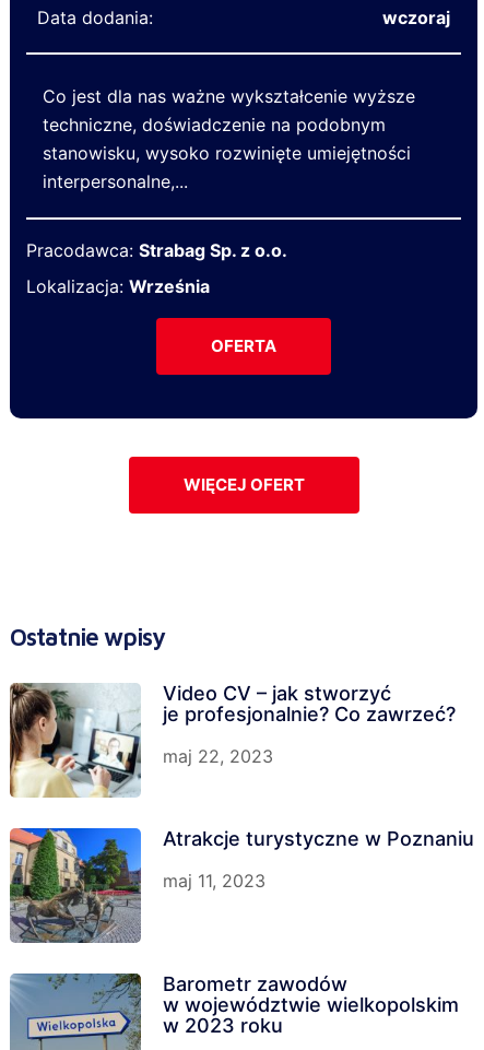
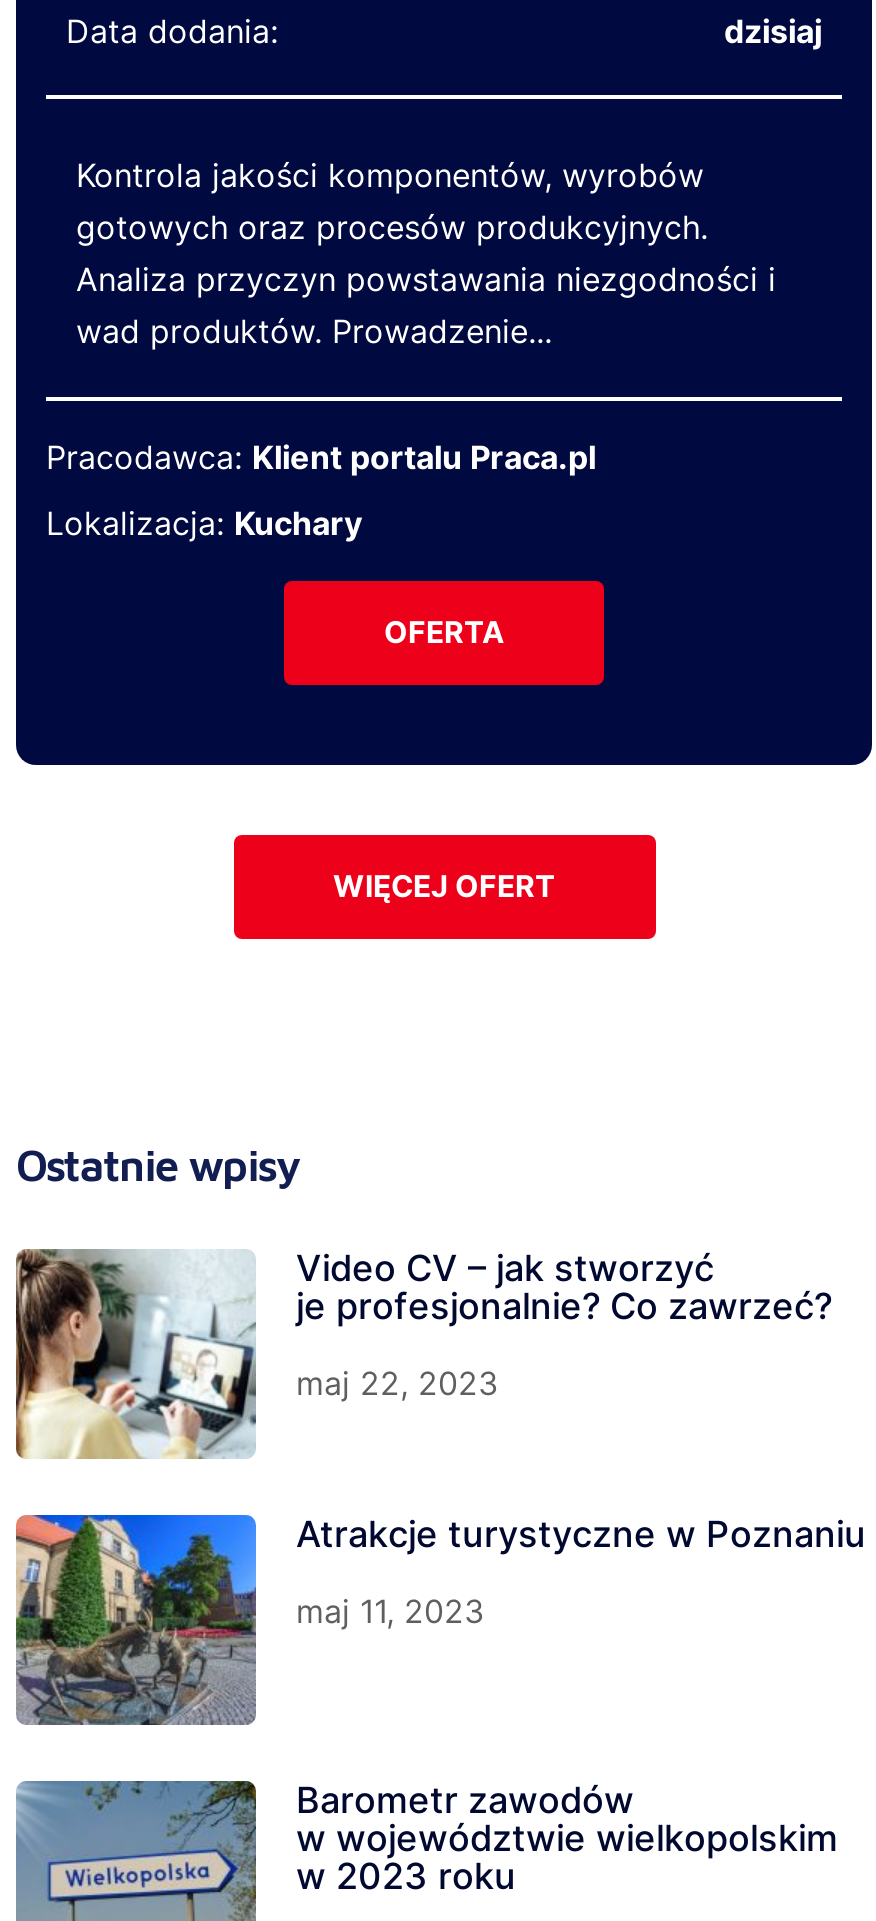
[382,7,450,29] wczoraj -> [724,12,822,52] dzisiaj
[43,86,415,193] Co jest dla nas ważne wykształcenie wyższe | techniczne, doświadczenie na podobnym | stanowisku, wysoko rozwinięte umiejętności | interpersonalne,... -> [76,156,776,352] Kontrola jakości komponentów, wyrobów | gotowych oraz procesów produkcyjnych. | Analiza przyczyn powstawania niezgodności i | wad produktów. Prowadzenie...
[26,240,287,261] Pracodawca: Strabag Sp. z o.o. -> [46,438,596,478] Pracodawca: Klient portalu Praca.pl
[26,276,210,298] Lokalizacja: Września -> [46,504,362,544] Lokalizacja: Kuchary

